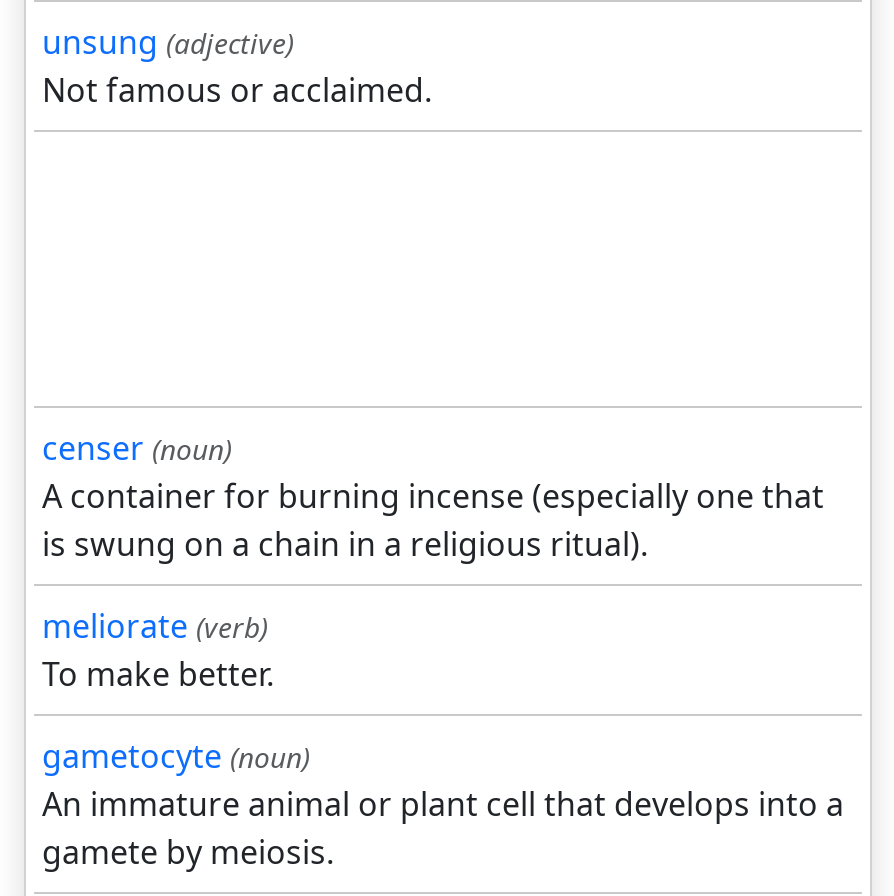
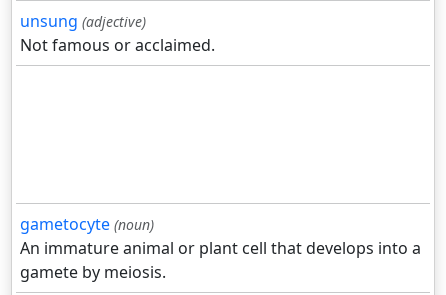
[42,426,824,696] censer (noun) | A container for burning incense (especially one that | is swung on a chain in a religious ritual). | meliorate (verb) | To make better. -> none

